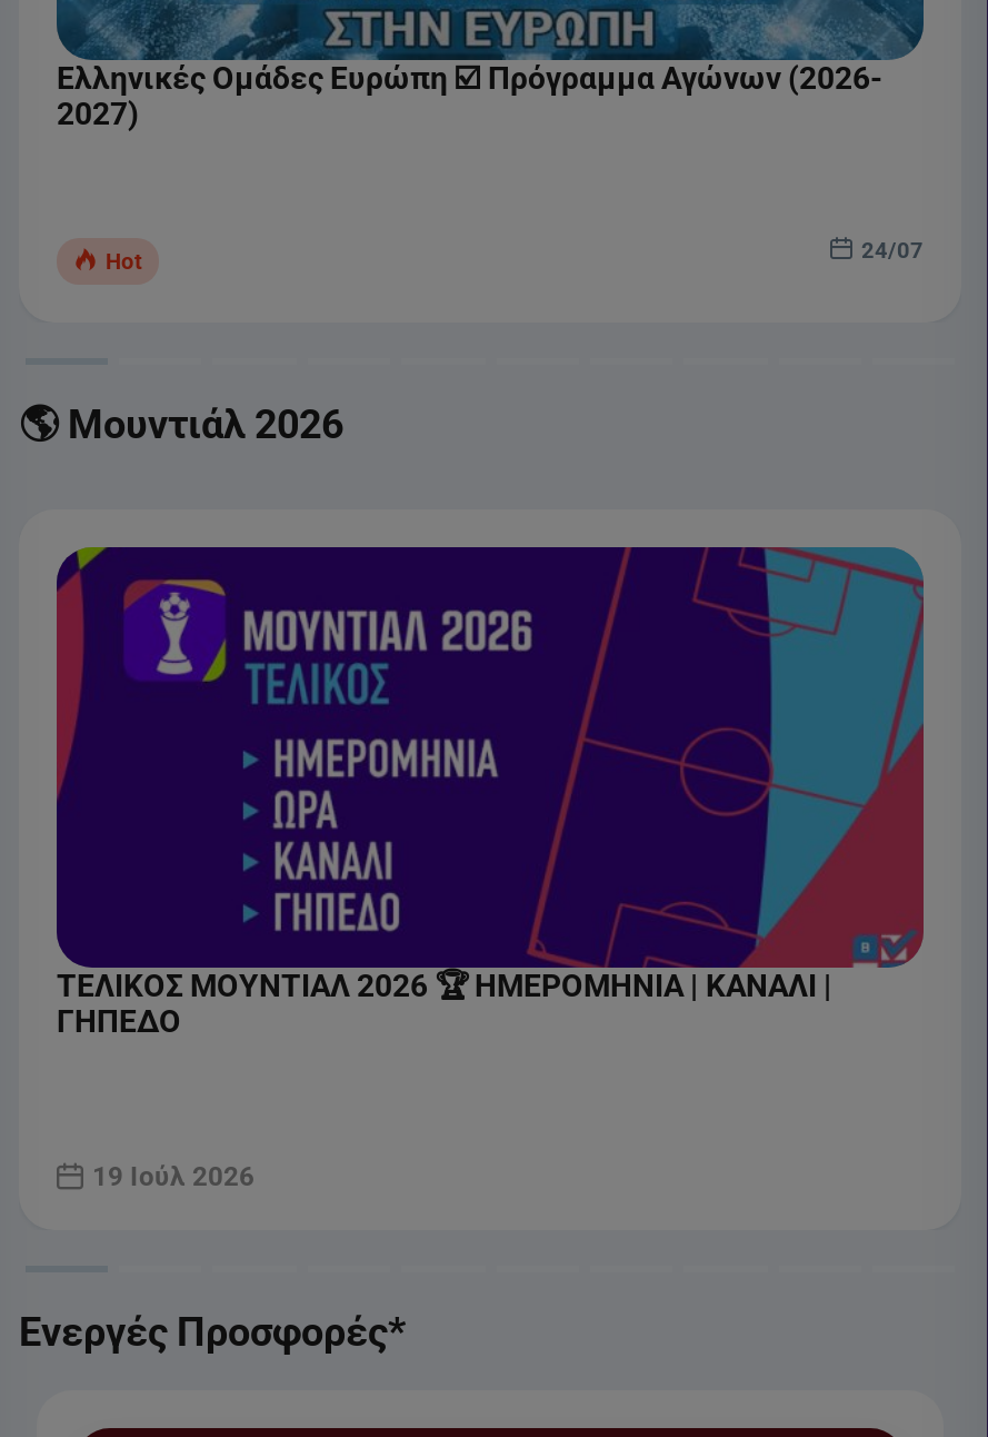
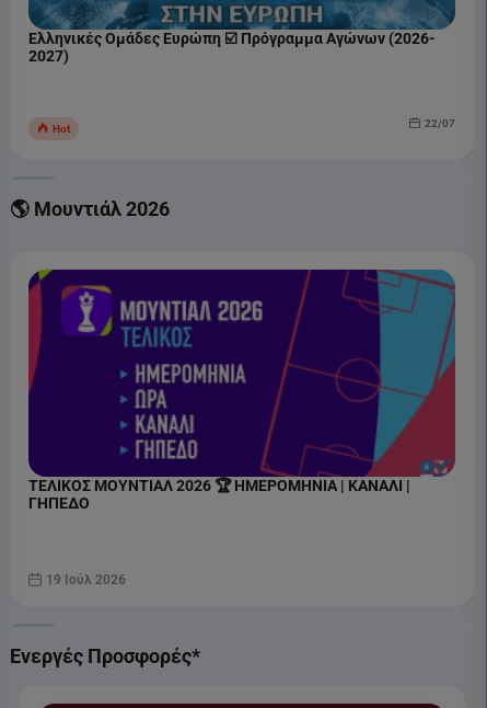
[861,238,924,262] 24/07 -> [425,117,455,129] 22/07

